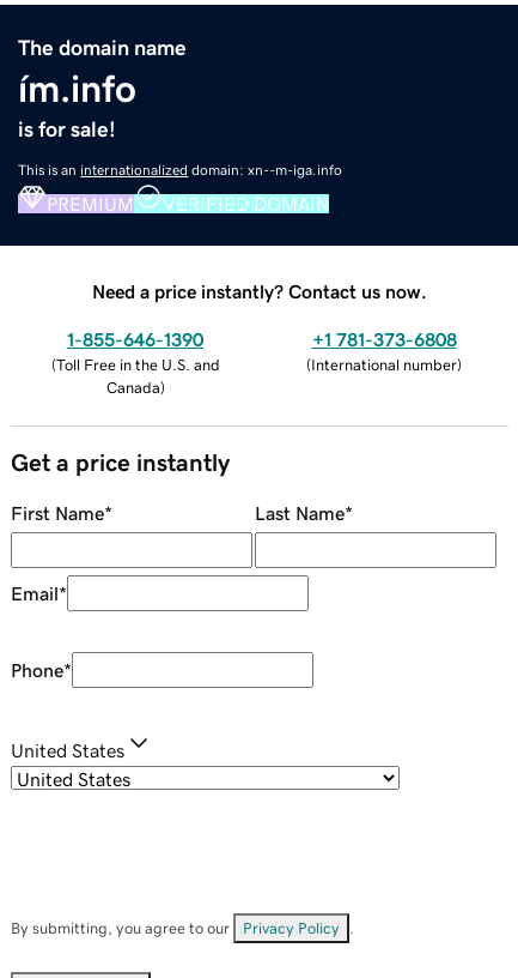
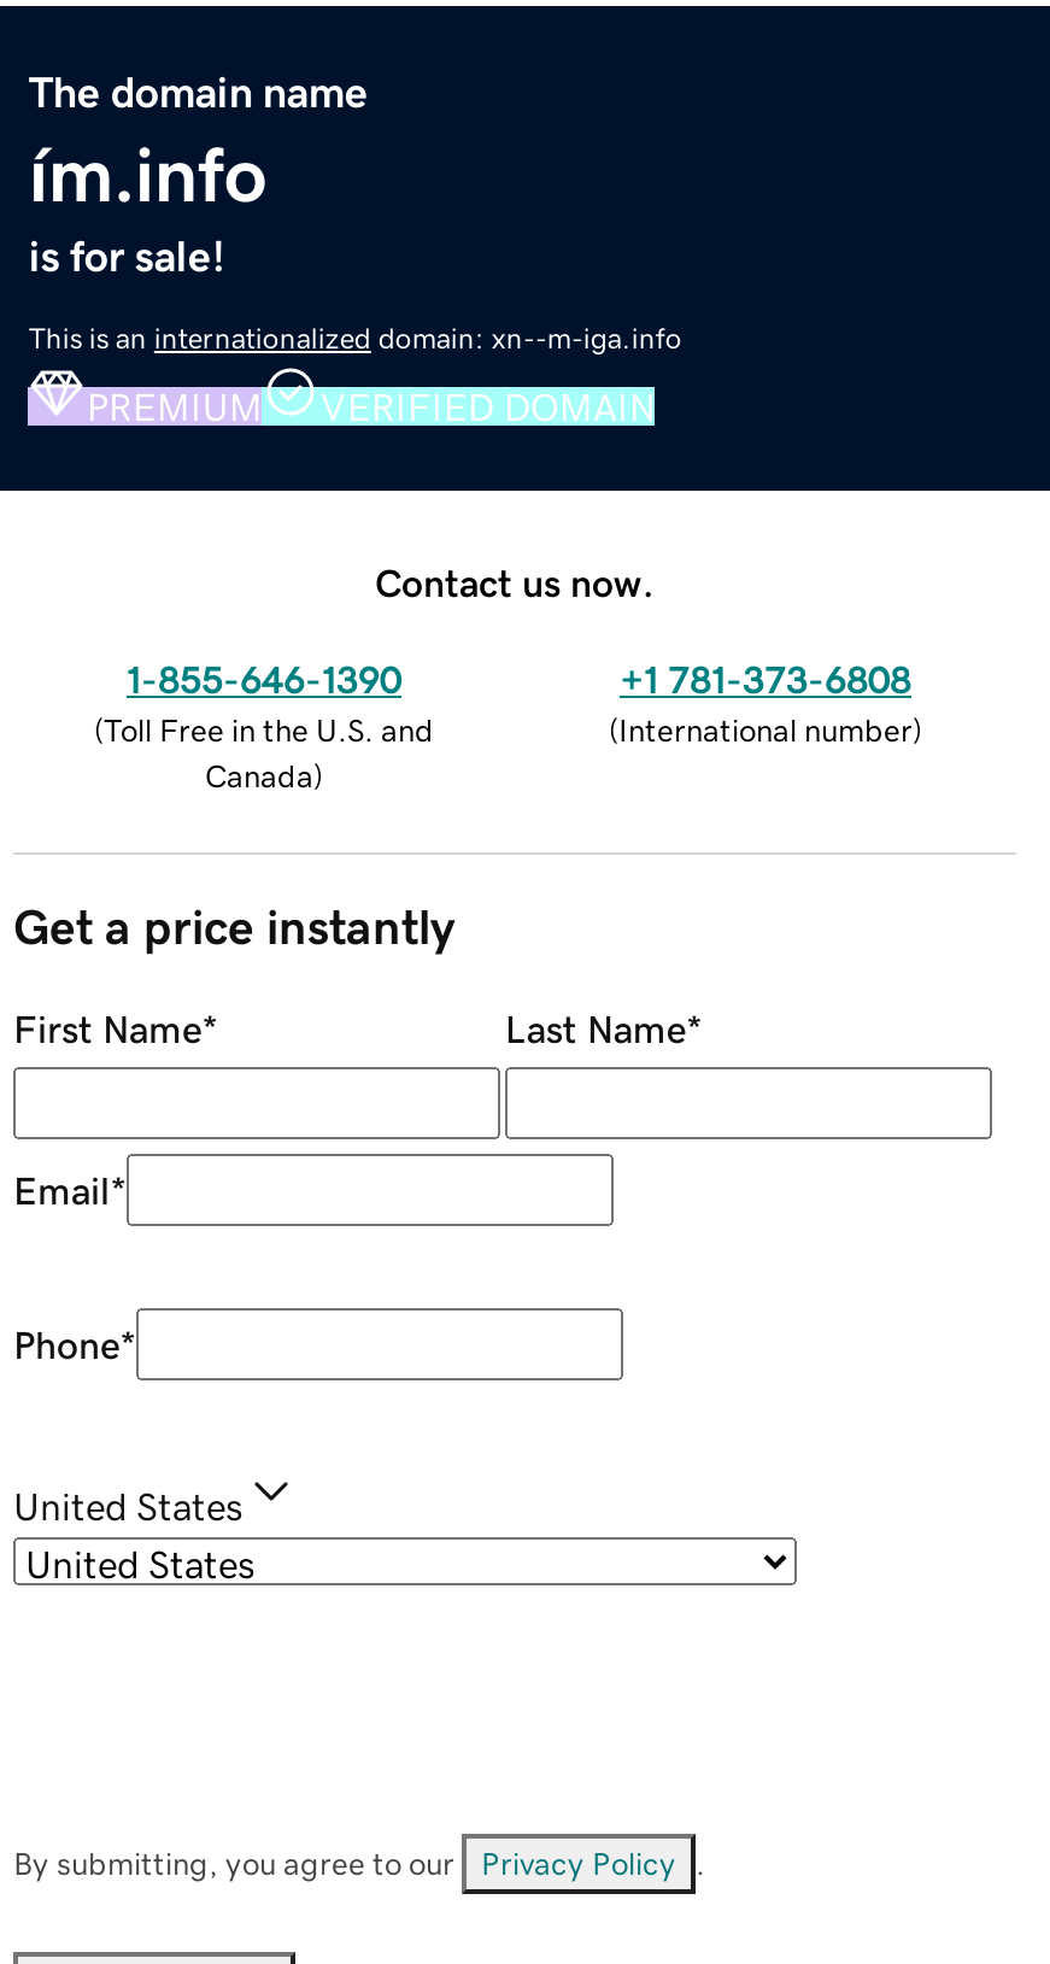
[92,281,427,300] Need a price instantly? Contact us now. -> [375,562,655,601] Contact us now.

